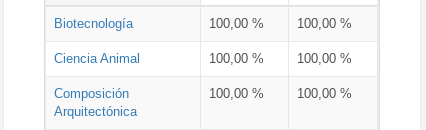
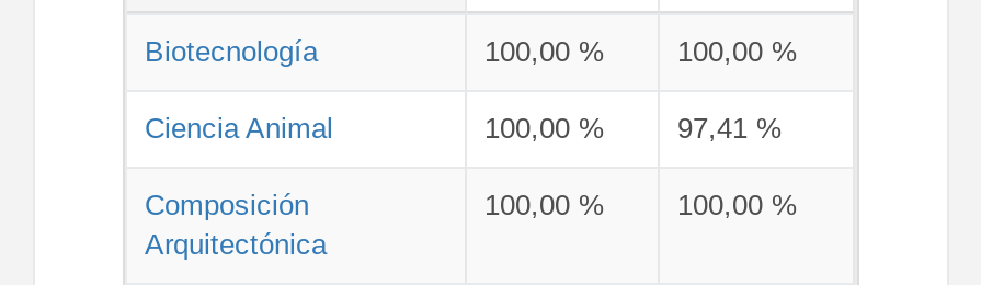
[297,50,352,65] 100,00 % -> [677,111,783,144] 97,41 %

